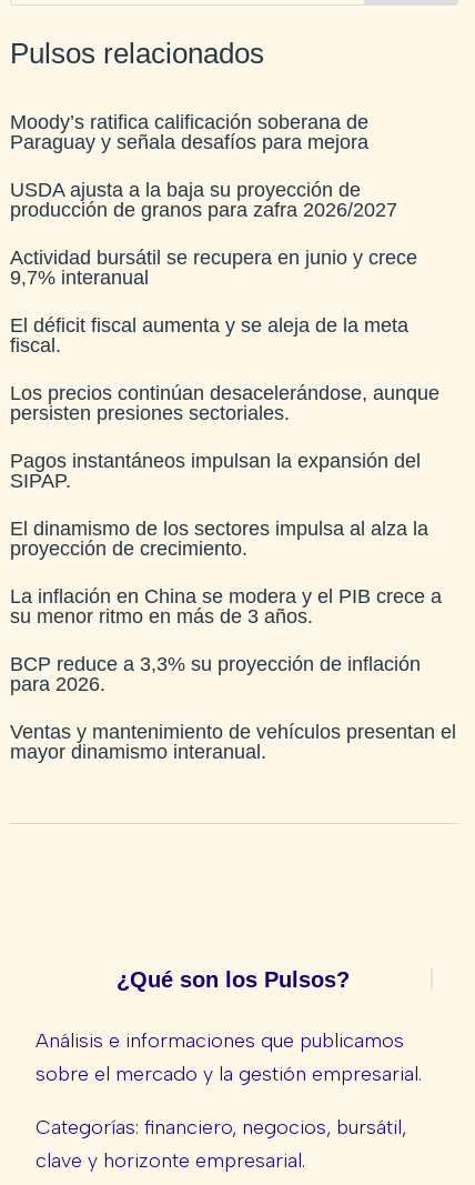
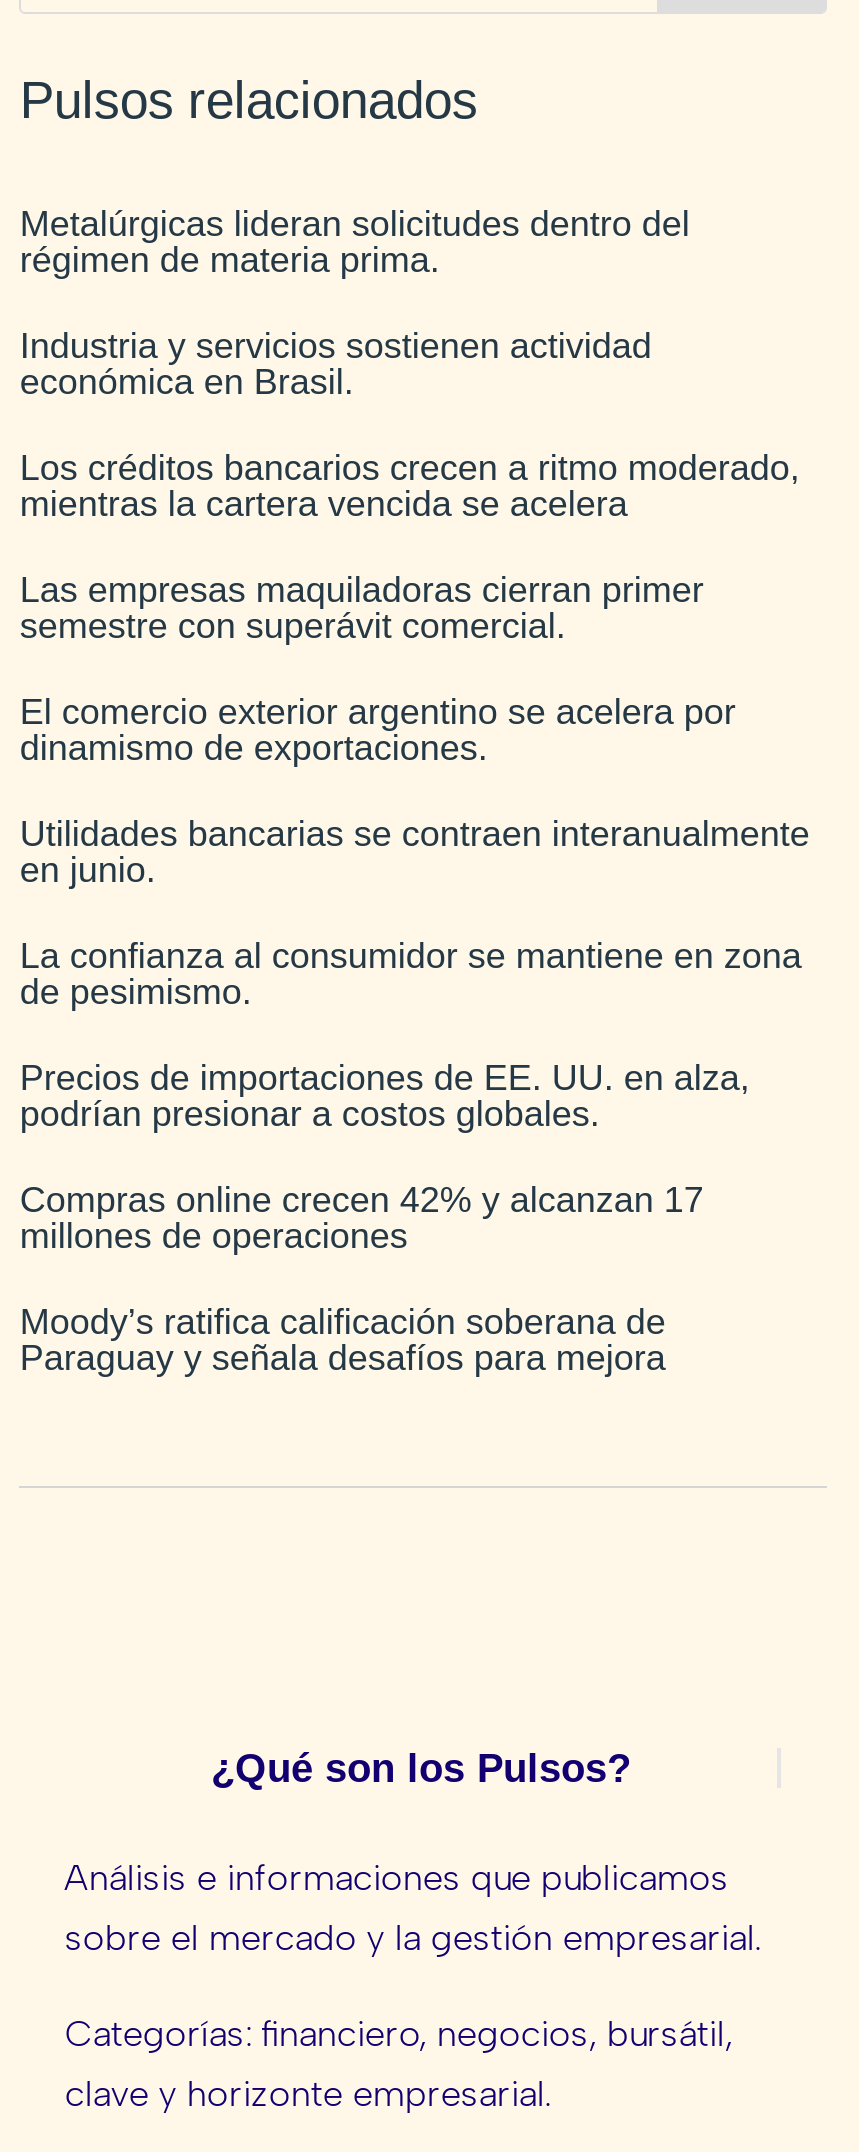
none -> [20,203,810,1255] Metalúrgicas lideran solicitudes dentro del | régimen de materia prima. | Industria y servicios sostienen actividad | económica en Brasil. | Los créditos bancarios crecen a ritmo moderado, | mientras la cartera vencida se acelera | Las empresas maquiladoras cierran primer | semestre con superávit comercial. | El comercio exterior argentino se acelera por | dinamismo de exportaciones. | Utilidades bancarias se contraen interanualmente | en junio. | La confianza al consumidor se mantiene en zona | de pesimismo. | Precios de importaciones de EE. UU. en alza, | podrían presionar a costos globales. | Compras online crecen 42% y alcanzan 17 | millones de operaciones
moved [10,111,369,153] -> [20,1301,666,1377]: Moody’s ratifica calificación soberana de | Paraguay y señala desafíos para mejora
[10,178,457,763] USDA ajusta a la baja su proyección de | producción de granos para zafra 2026/2027 | Actividad bursátil se recupera en junio y crece | 9,7% interanual | El déficit fiscal aumenta y se aleja de la meta | fiscal. | Los precios continúan desacelerándose, aunque | persisten presiones sectoriales. | Pagos instantáneos impulsan la expansión del | SIPAP. | El dinamismo de los sectores impulsa al alza la | proyección de crecimiento. | La inflación en China se modera y el PIB crece a | su menor ritmo en más de 3 años. | BCP reduce a 3,3% su proyección de inflación | para 2026. | Ventas y mantenimiento de vehículos presentan el | mayor dinamismo interanual. -> none

